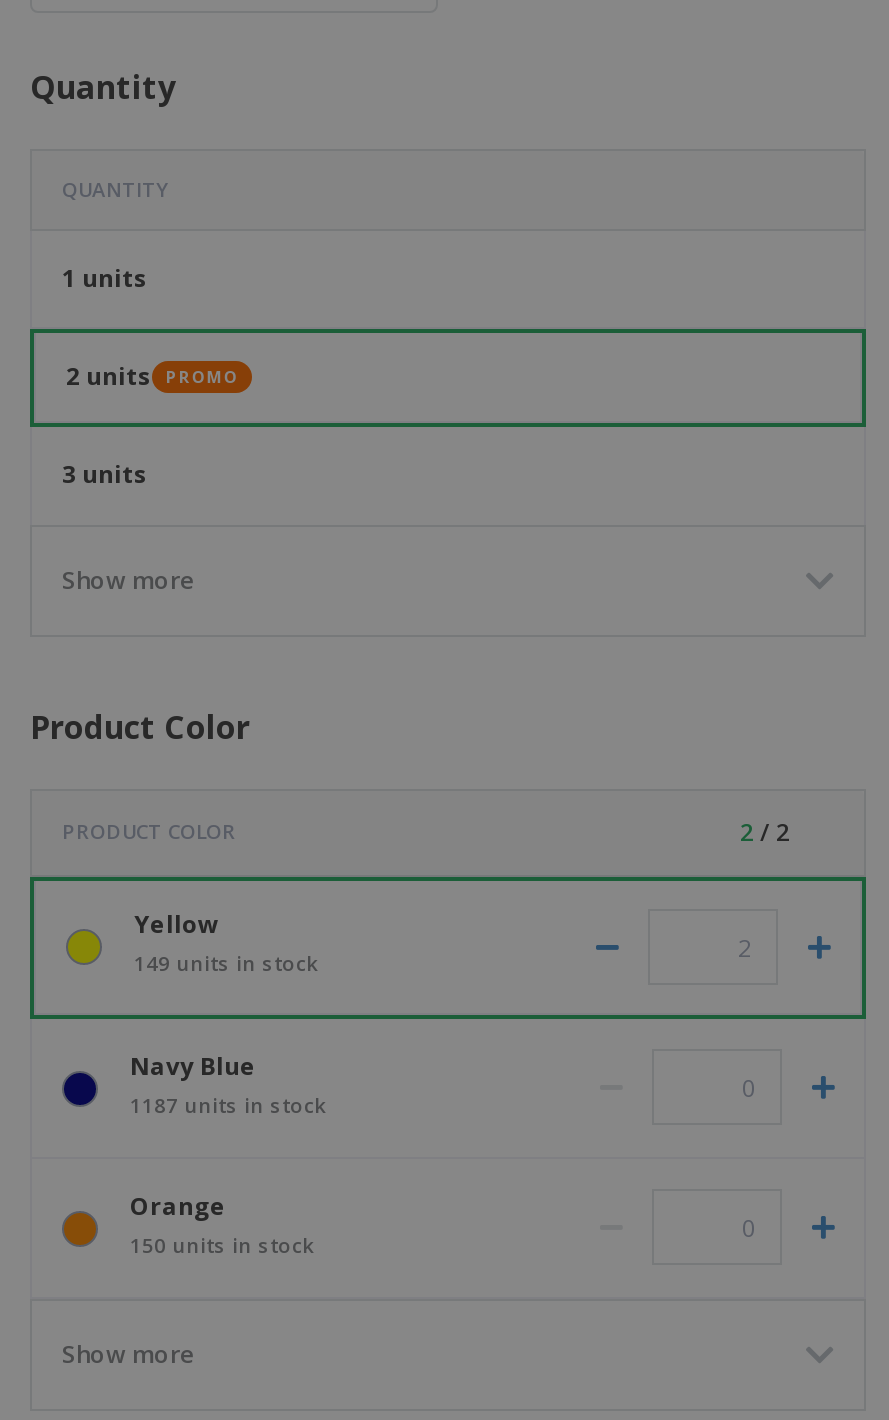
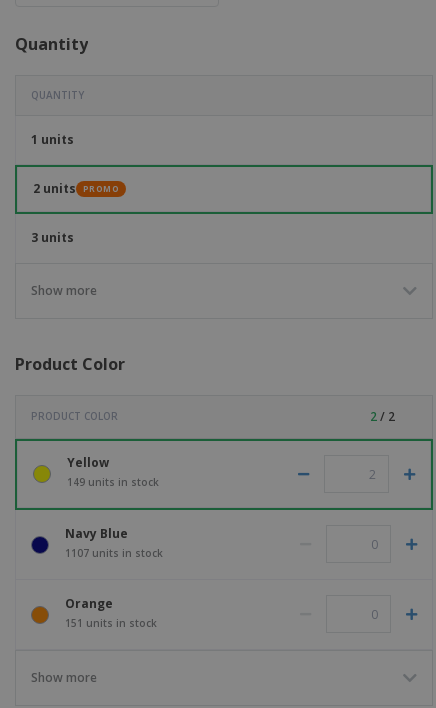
[130,1092,326,1120] 1187 units in stock -> [65,546,163,560] 1107 units in stock
[130,1232,314,1260] 150 units in stock -> [65,616,157,630] 151 units in stock

